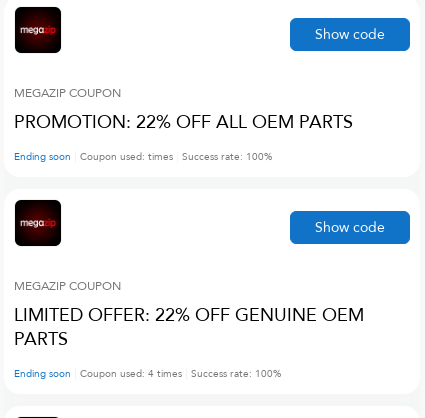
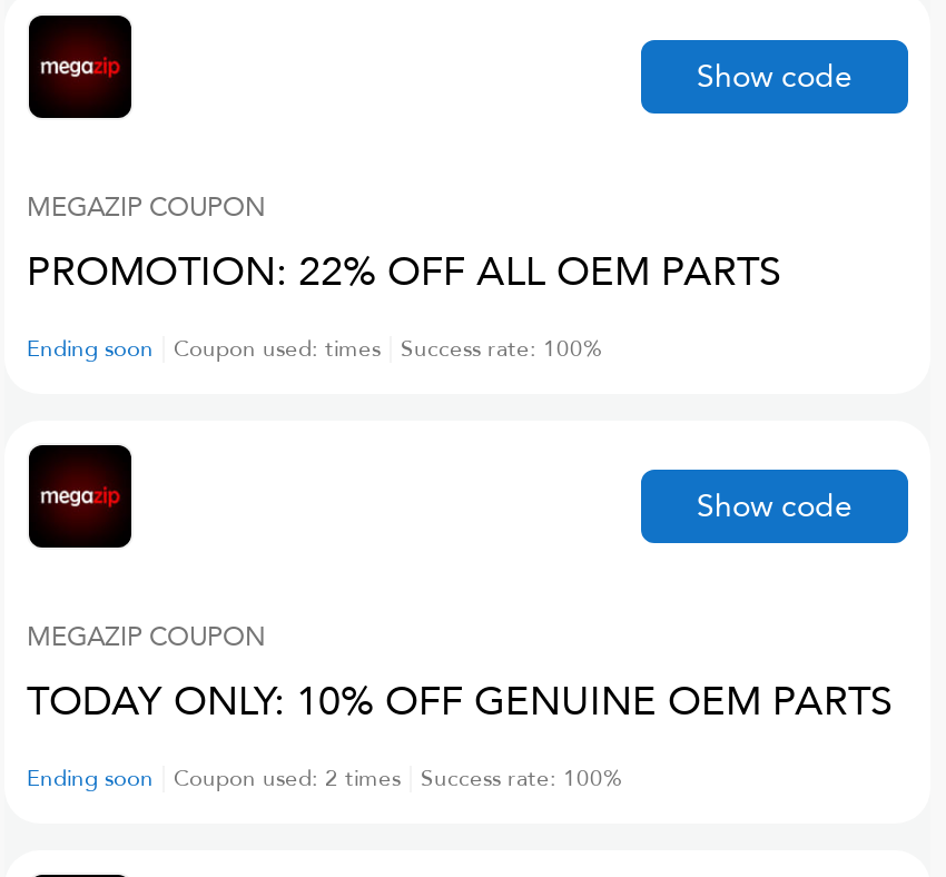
[14,303,364,352] LIMITED OFFER: 22% OFF GENUINE OEM | PARTS -> [27,674,893,730] TODAY ONLY: 10% OFF GENUINE OEM PARTS
[80,367,182,381] Coupon used: 4 times -> [174,763,401,795] Coupon used: 2 times

